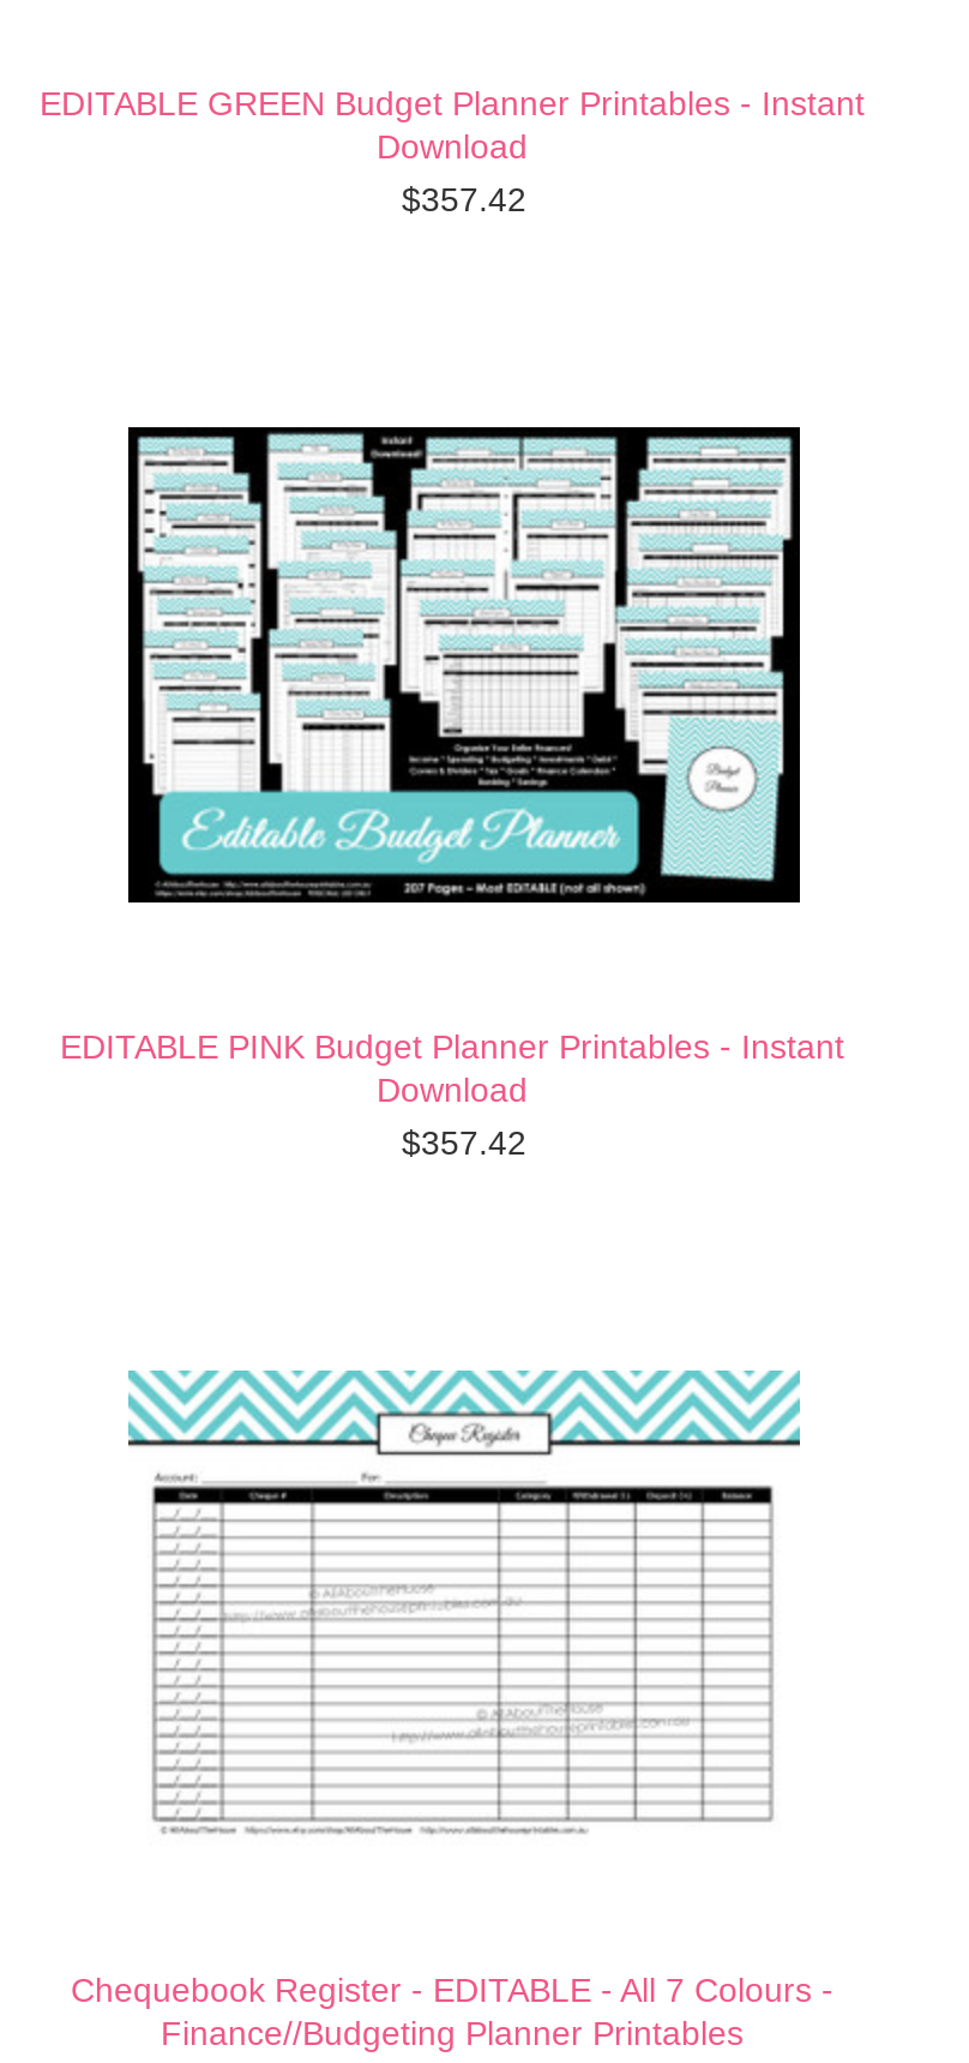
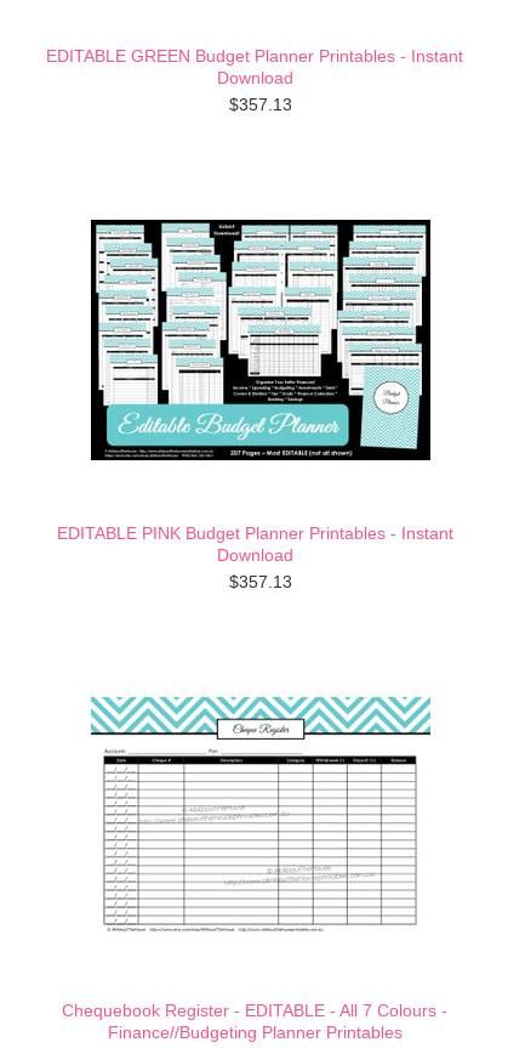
[402,180,526,218] $357.42 -> [229,95,292,114] $357.13
[402,1123,526,1162] $357.42 -> [229,572,292,591] $357.13

